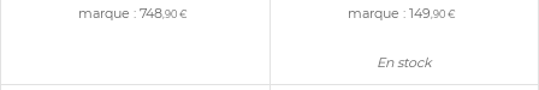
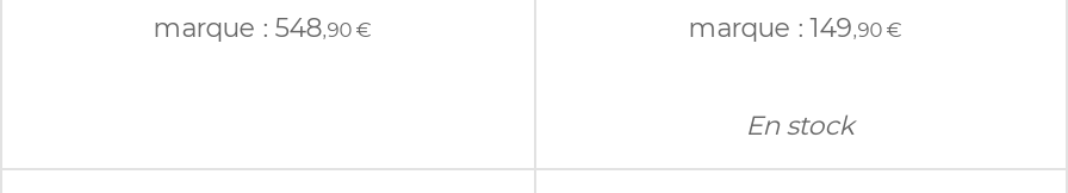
[78,5,187,22] marque : 748,90 € -> [153,10,372,44] marque : 548,90 €

